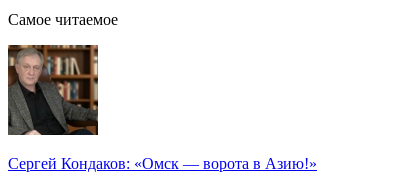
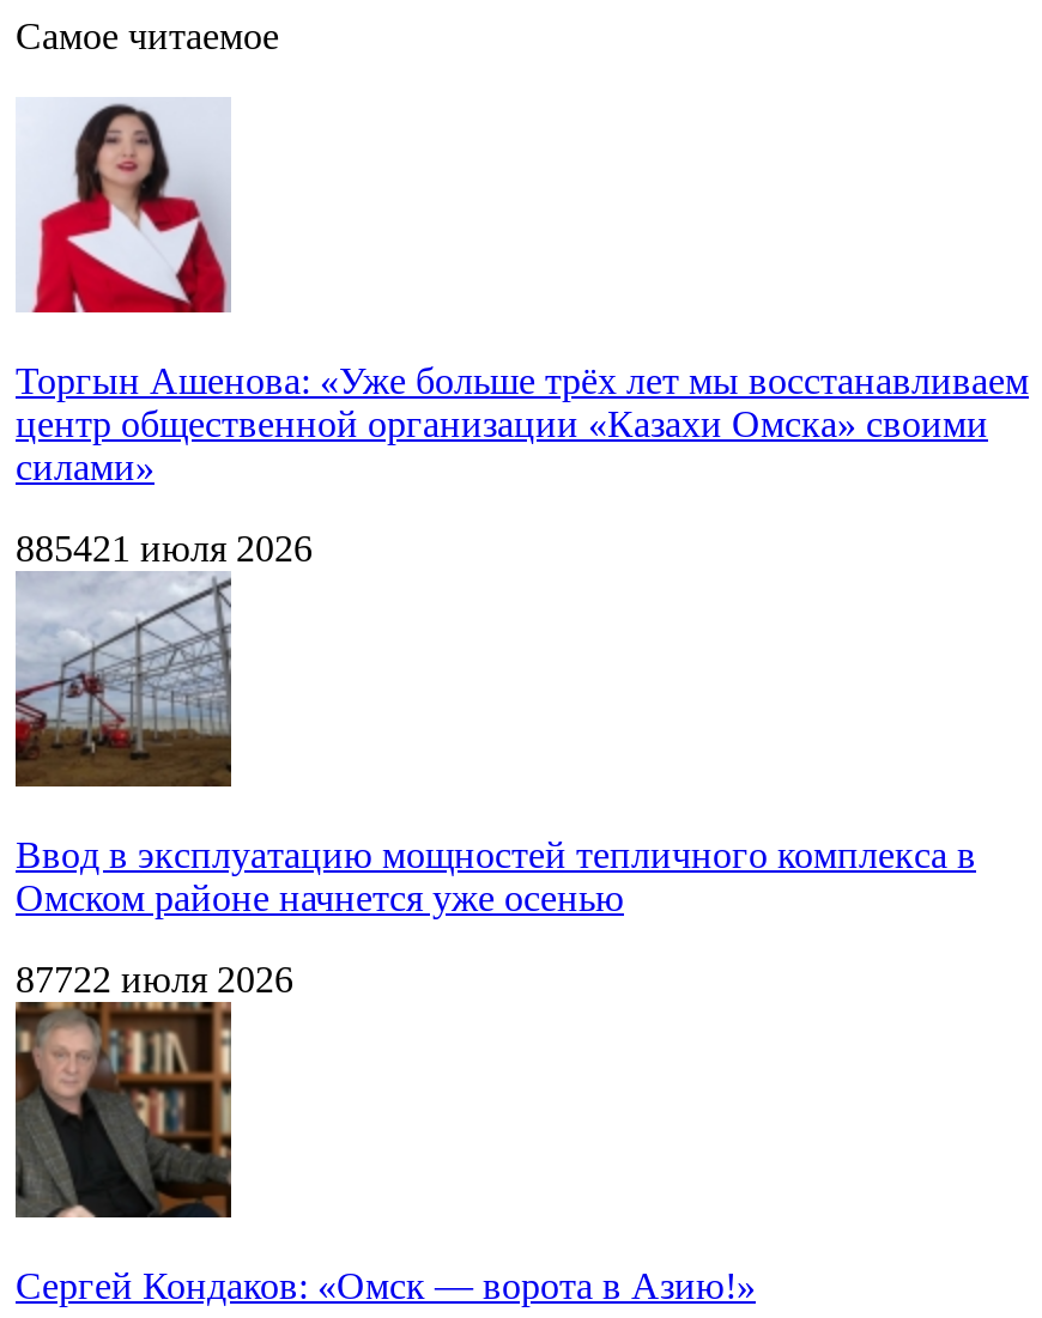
none -> [13,585,976,999] [image] | Ввод в эксплуатацию мощностей тепличного комплекса в | Омском районе начнется уже осенью | 87722 июля 2026
none -> [16,99,1029,568] [image] | Торгын Ашенова: «Уже больше трёх лет мы восстанавливаем | центр общественной организации «Казахи Омска» своими | силами» | 885421 июля 2026

